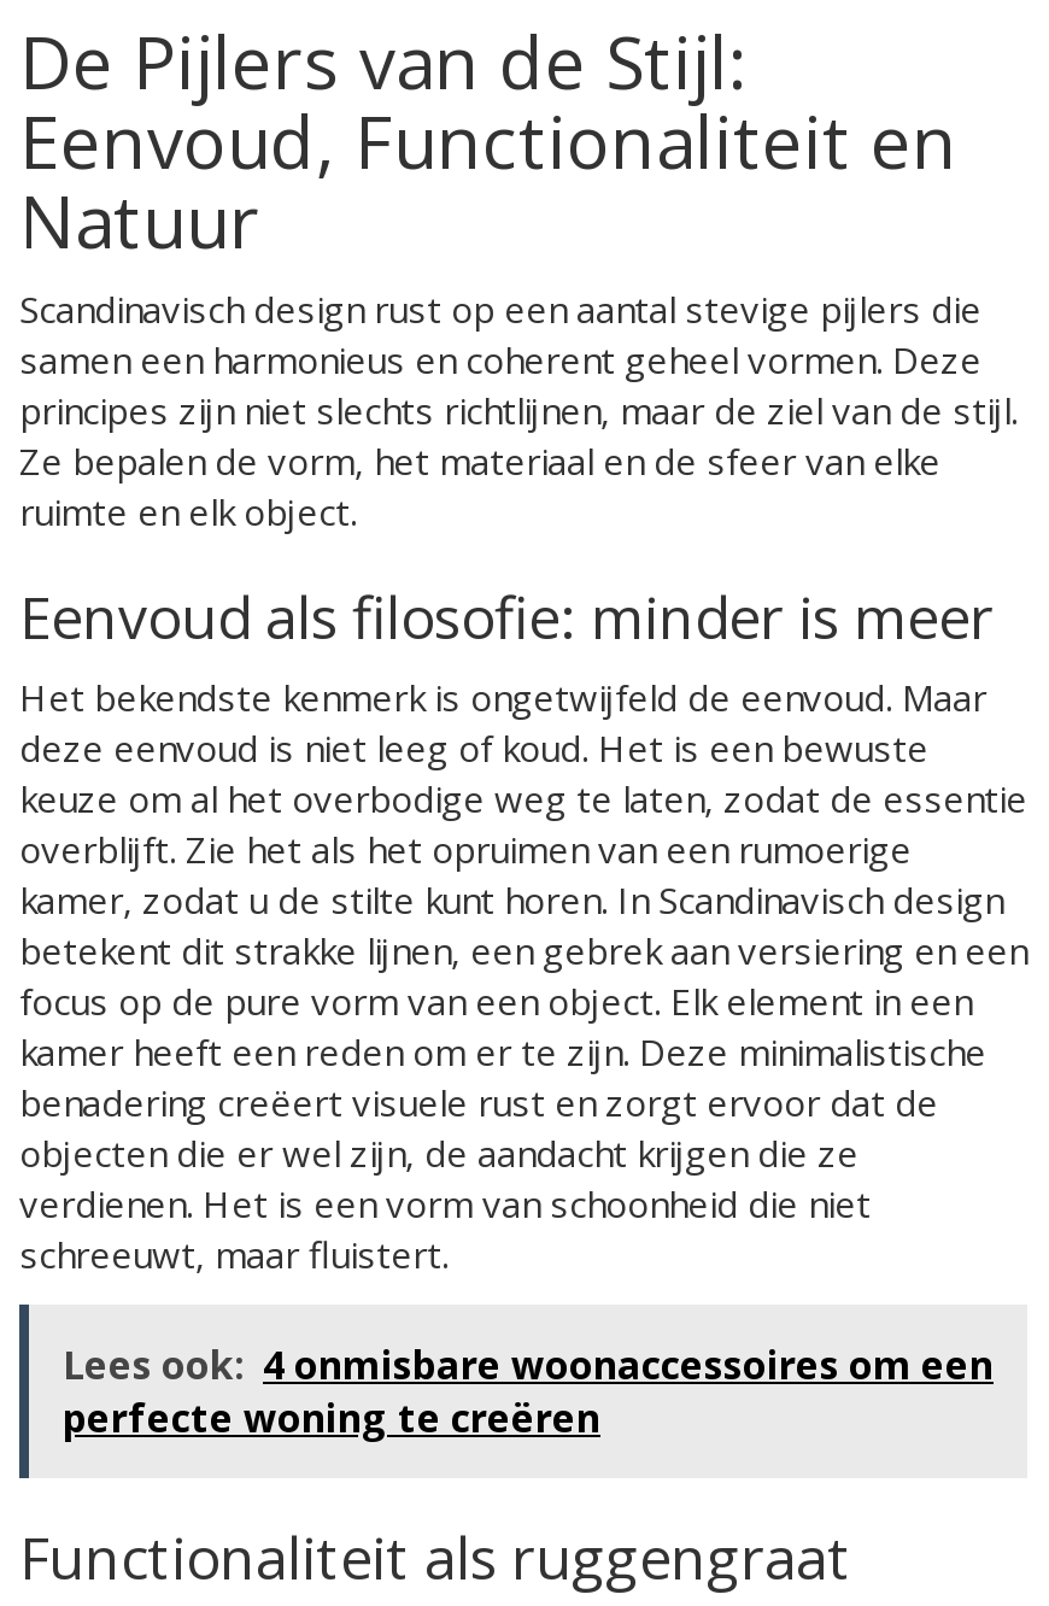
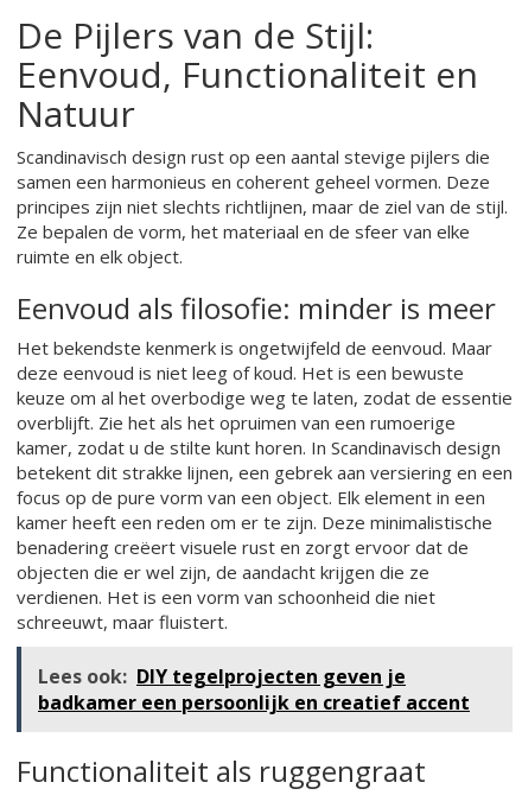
[63,1338,994,1444] Lees ook: 4 onmisbare woonaccessoires om een | perfecte woning te creëren -> [38,663,470,715] Lees ook: DIY tegelprojecten geven je | badkamer een persoonlijk en creatief accent

